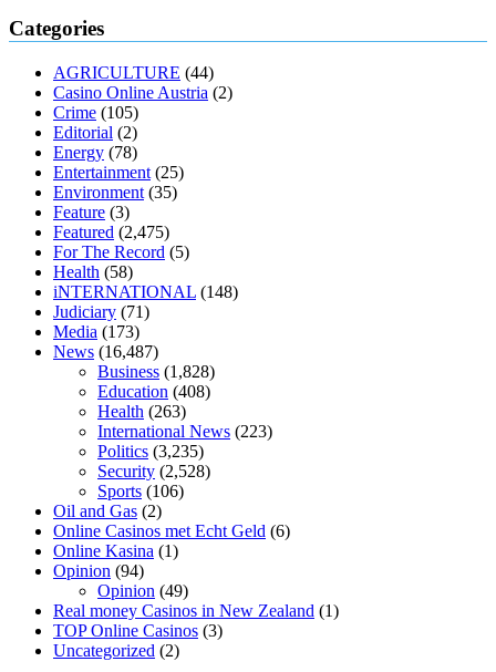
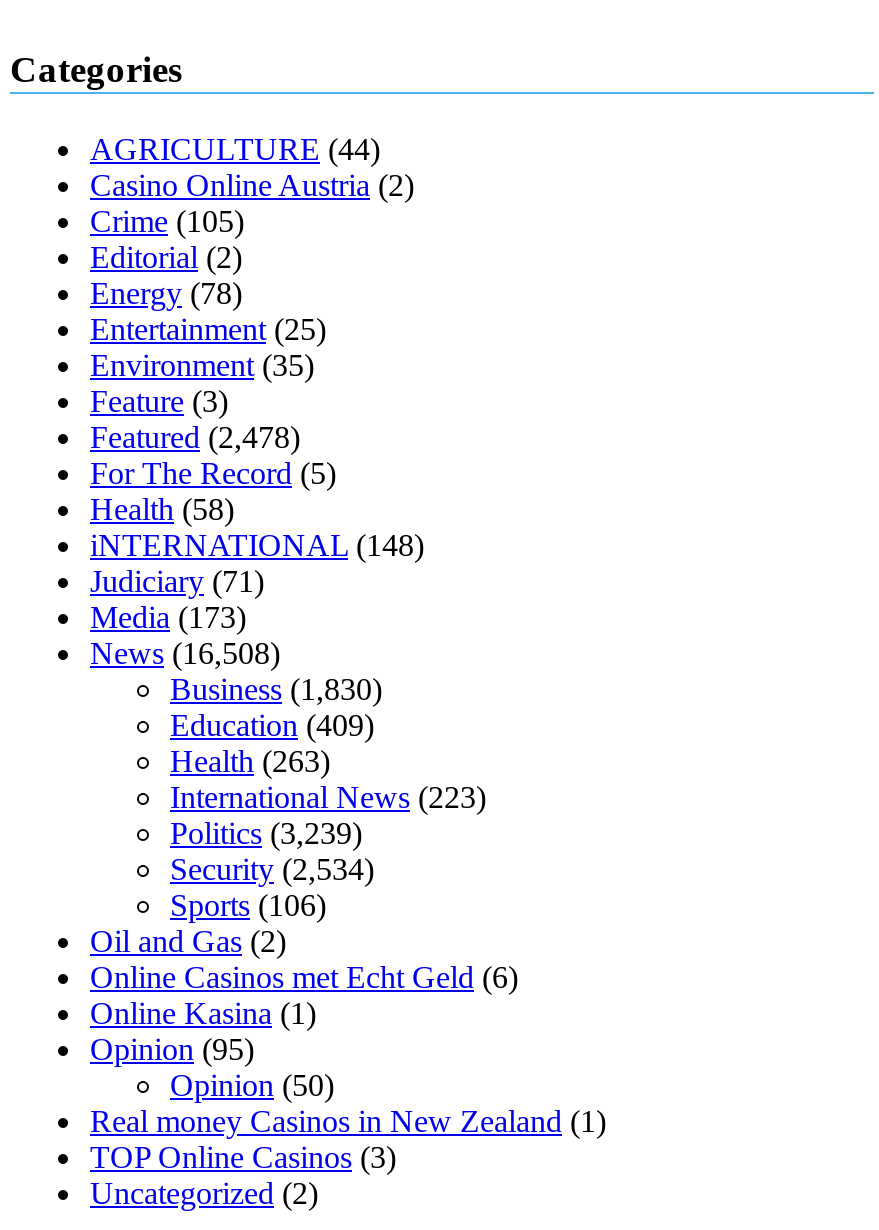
[53,223,169,242] Featured (2,475) -> [90,420,300,454] Featured (2,478)
[53,342,158,361] News (16,487) -> [90,636,280,670] News (16,508)
[97,362,215,381] Business (1,828) -> [170,672,382,706] Business (1,830)
[97,382,210,401] Education (408) -> [170,708,374,742] Education (409)
[97,442,204,461] Politics (3,235) -> [170,816,362,850] Politics (3,239)
[97,462,210,481] Security(2,528) -> [170,852,374,886] Security(2,534)
[53,562,144,580] Opinion (94) -> [90,1032,254,1066] Opinion (95)
[97,581,188,600] Opinion (49) -> [170,1068,334,1102] Opinion (50)

